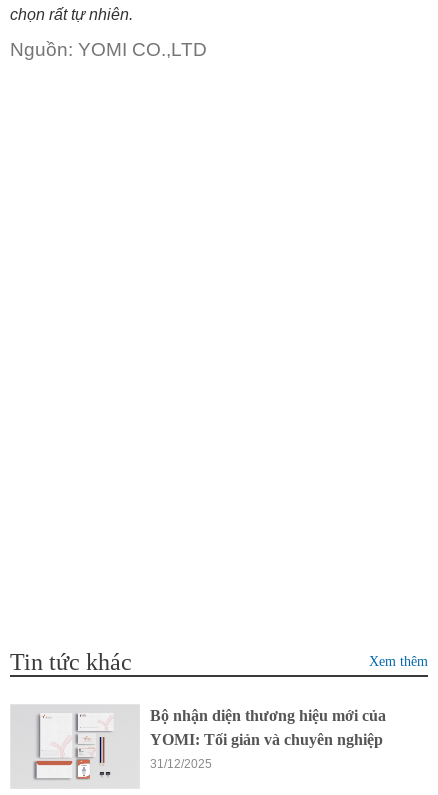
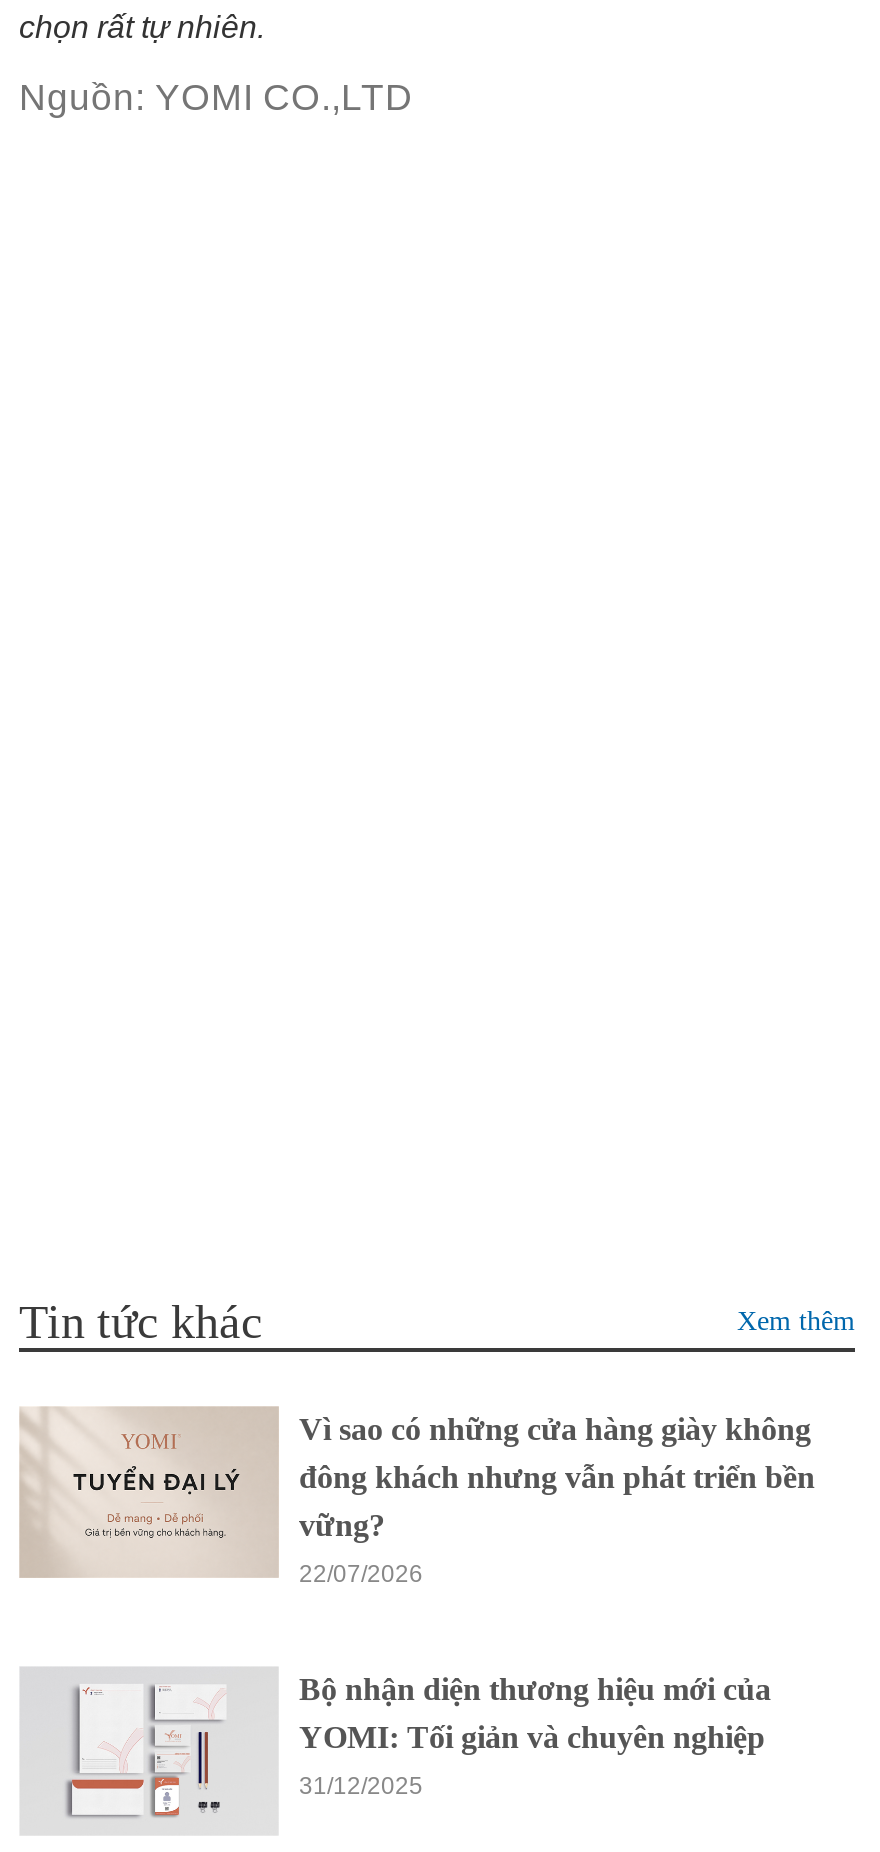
none -> [19,1406,815,1587] [image] | Vì sao có những cửa hàng giày không | đông khách nhưng vẫn phát triển bền | vững? | 22/07/2026

